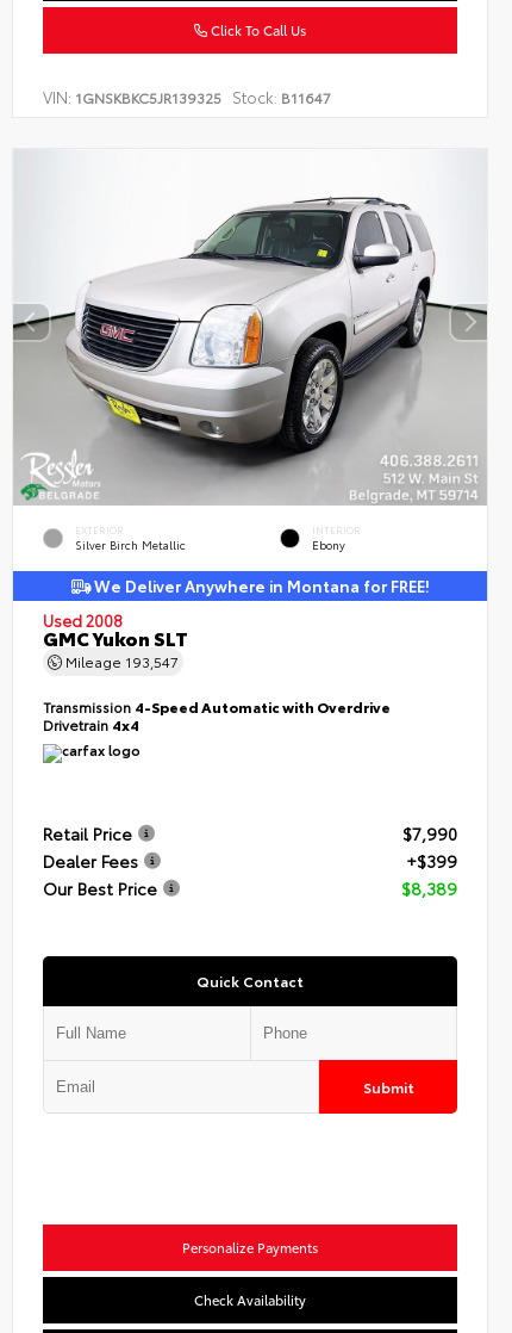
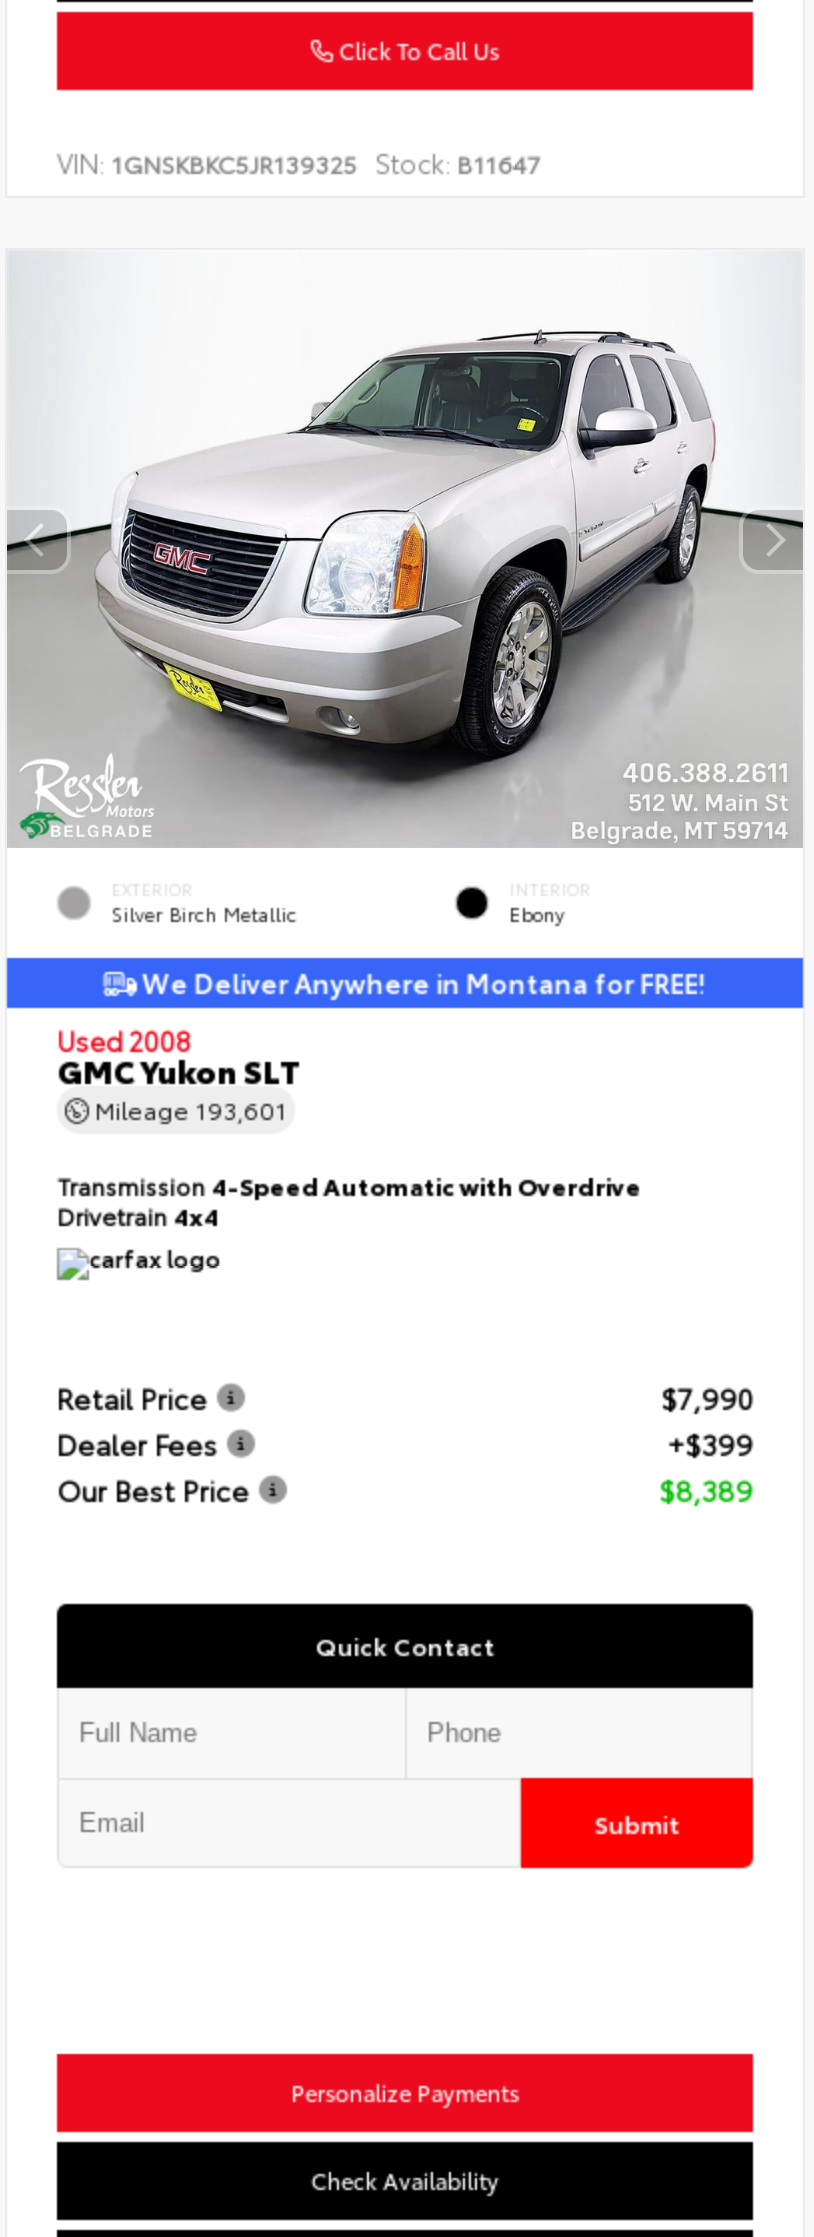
[62,650,179,671] Mileage 193,547 -> [89,1091,287,1125] Mileage 193,601

